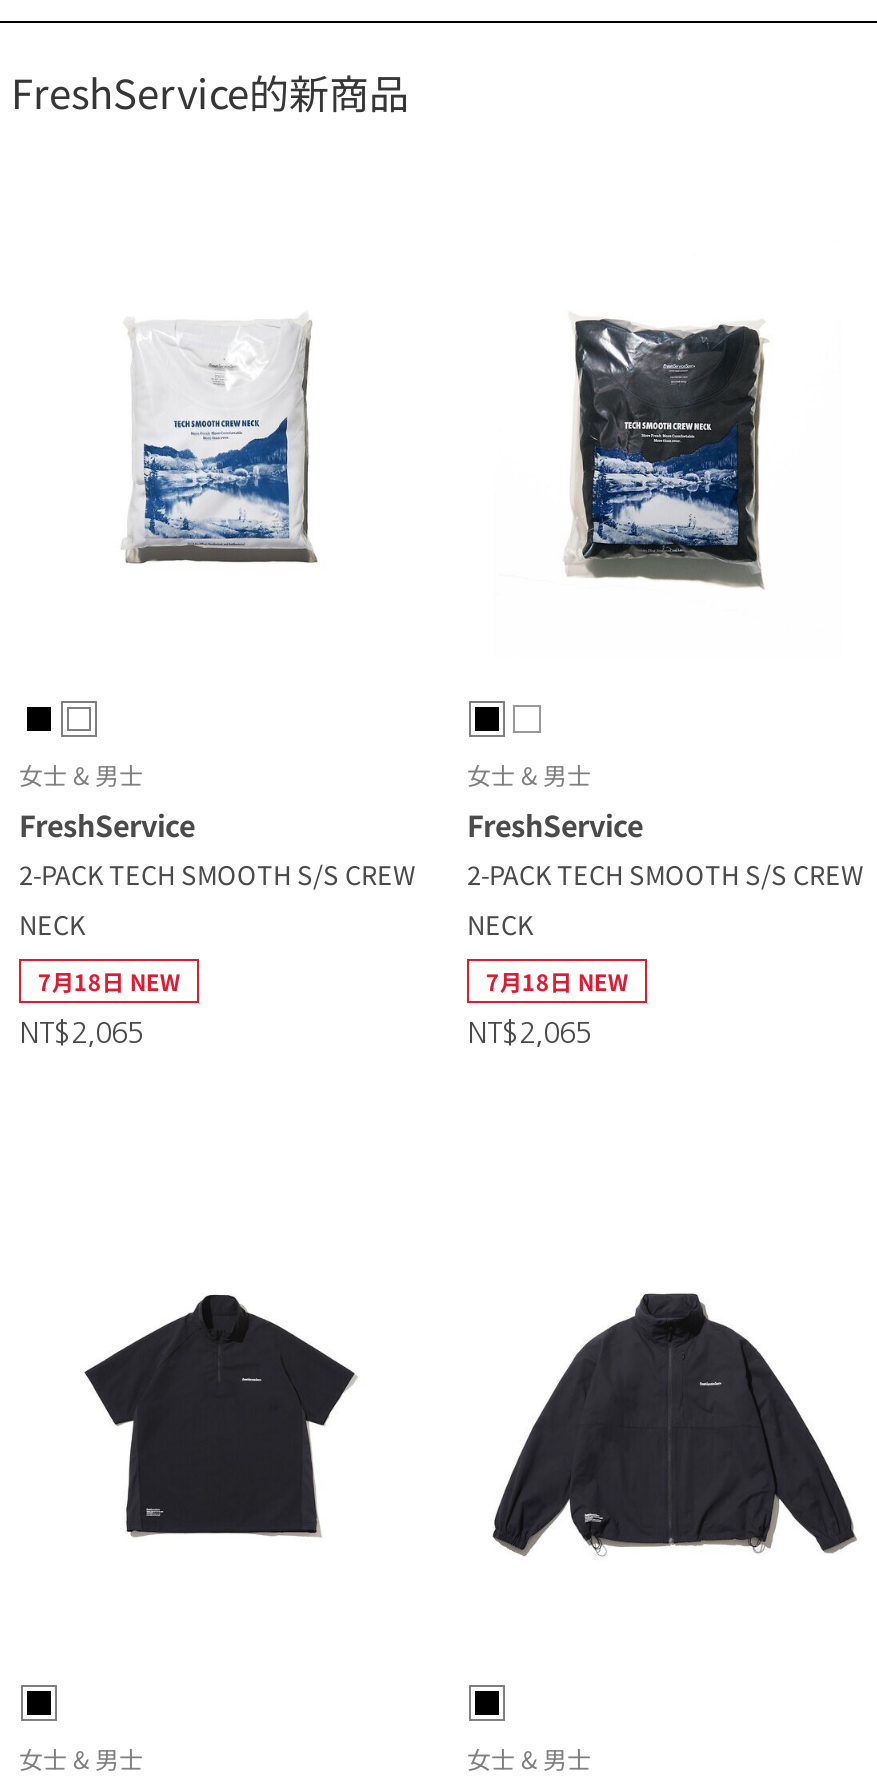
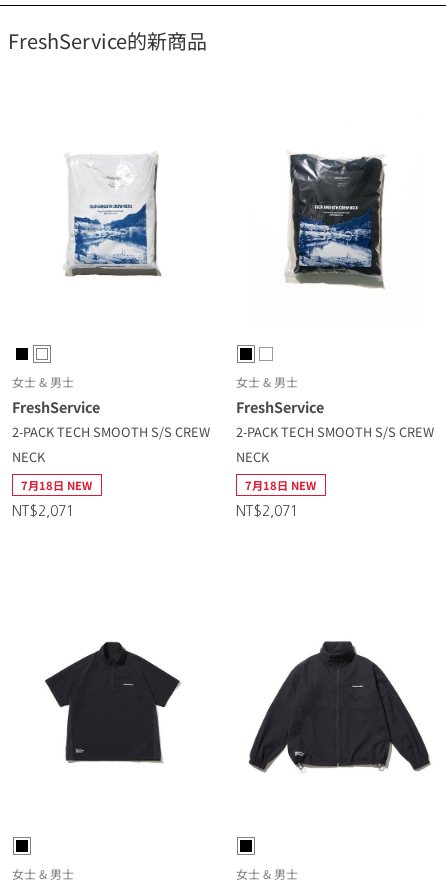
[19,1018,143,1046] NT$2,065 -> [12,503,74,517] NT$2,071
[467,1018,591,1046] NT$2,065 -> [236,503,298,517] NT$2,071

